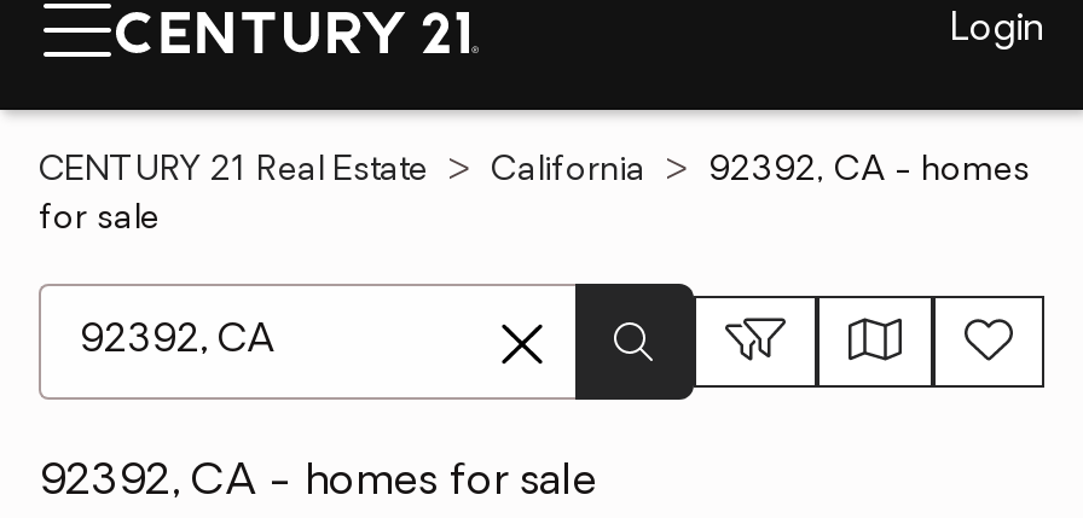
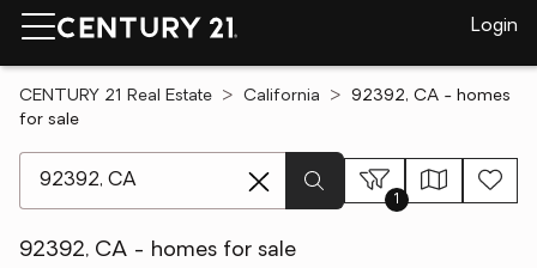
none -> [393,193,399,207] 1

